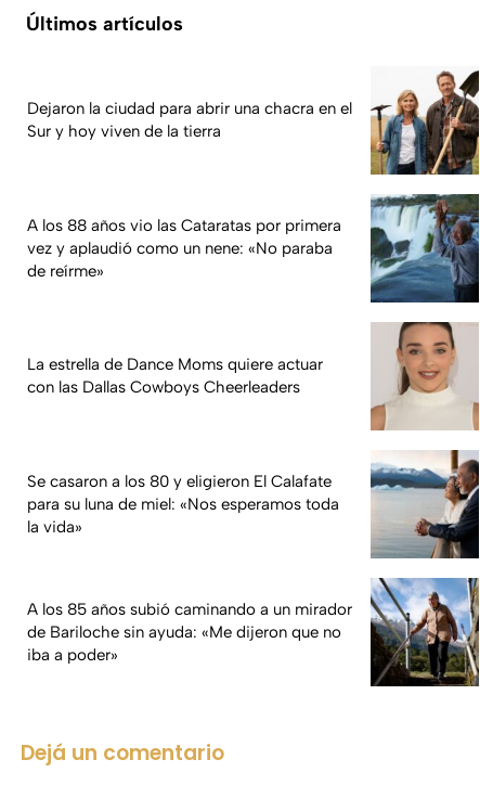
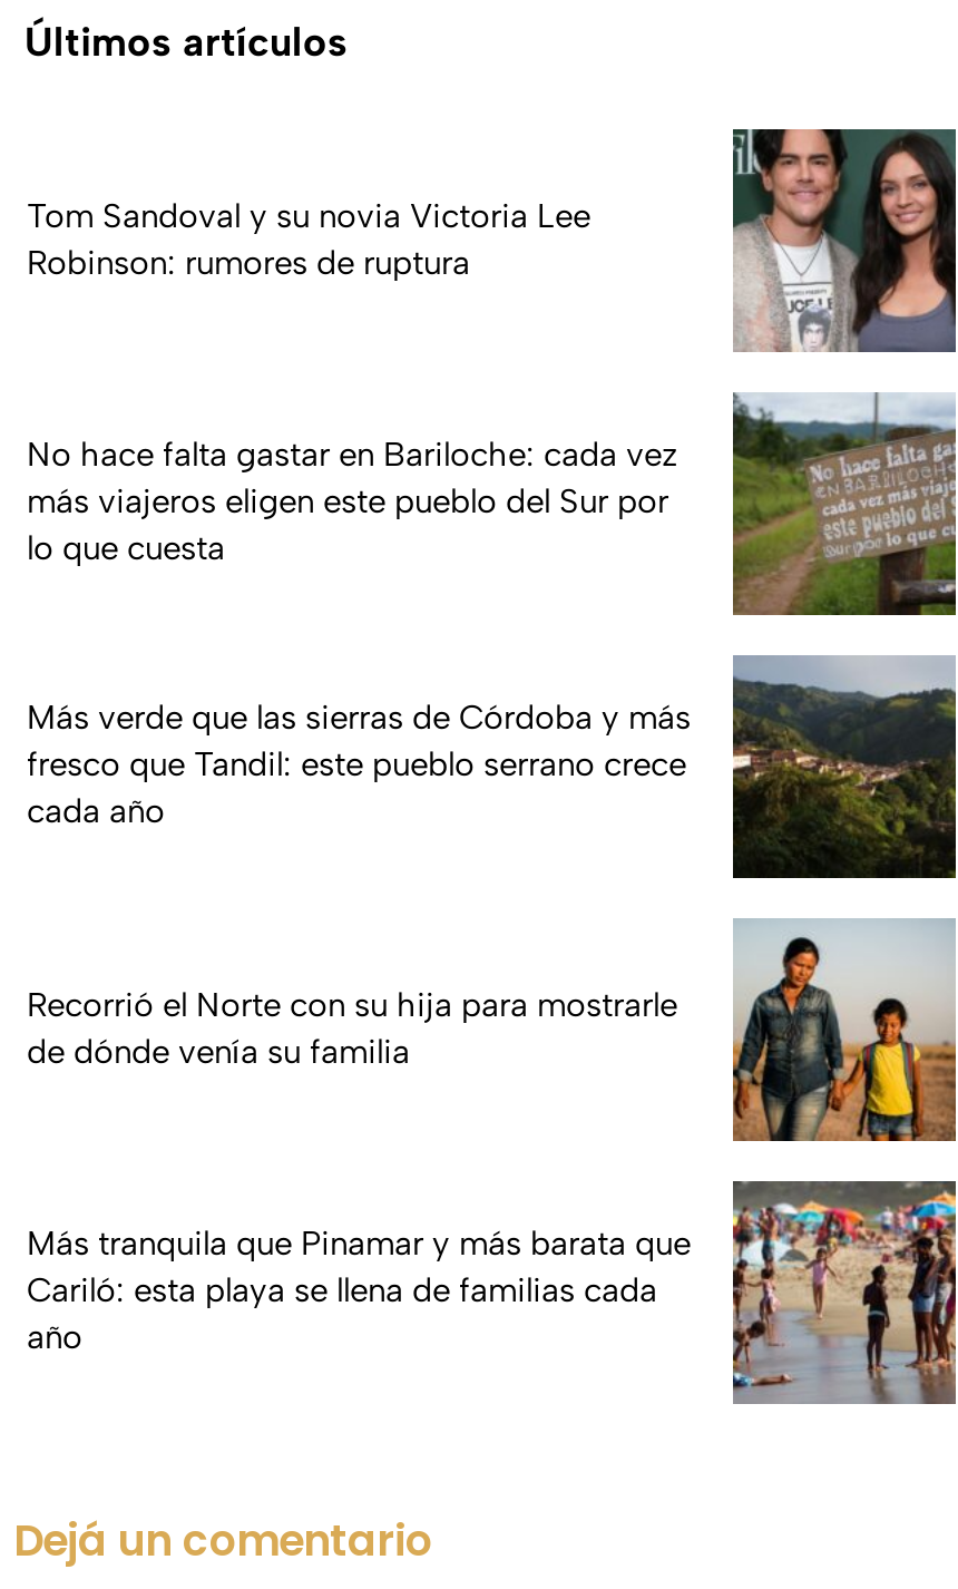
[371,66,477,176] [image] -> [731,127,951,354] [image]
[27,99,352,141] Dejaron la ciudad para abrir una chacra en el | Sur y hoy viven de la tierra -> [27,196,590,283] Tom Sandoval y su novia Victoria Lee | Robinson: rumores de ruptura
[27,193,477,304] [image] | A los 88 años vio las Cataratas por primera | vez y aplaudió como un nene: «No paraba | de reírme» -> [27,392,951,617] [image] | No hace falta gastar en Bariloche: cada vez | más viajeros eligen este pueblo del Sur por | lo que cuesta
[369,321,477,432] [image] -> [731,655,951,880] [image]
[27,355,323,397] La estrella de Dance Moms quiere actuar | con las Dallas Cowboys Cheerleaders -> [27,699,691,832] Más verde que las sierras de Córdoba y más | fresco que Tandil: este pueblo serrano crece | cada año
[27,449,477,559] [image] | Se casaron a los 80 y eligieron El Calafate | para su luna de miel: «Nos esperamos toda | la vida» -> [27,918,951,1143] [image] | Recorrió el Norte con su hija para mostrarle | de dónde venía su familia
[27,577,477,686] [image] | A los 85 años subió caminando a un mirador | de Bariloche sin ayuda: «Me dijeron que no | iba a poder» -> [27,1179,951,1404] [image] | Más tranquila que Pinamar y más barata que | Cariló: esta playa se llena de familias cada | año

